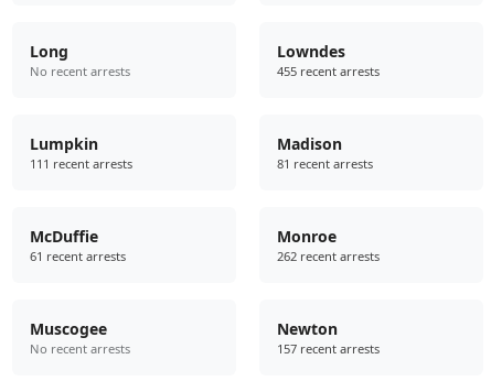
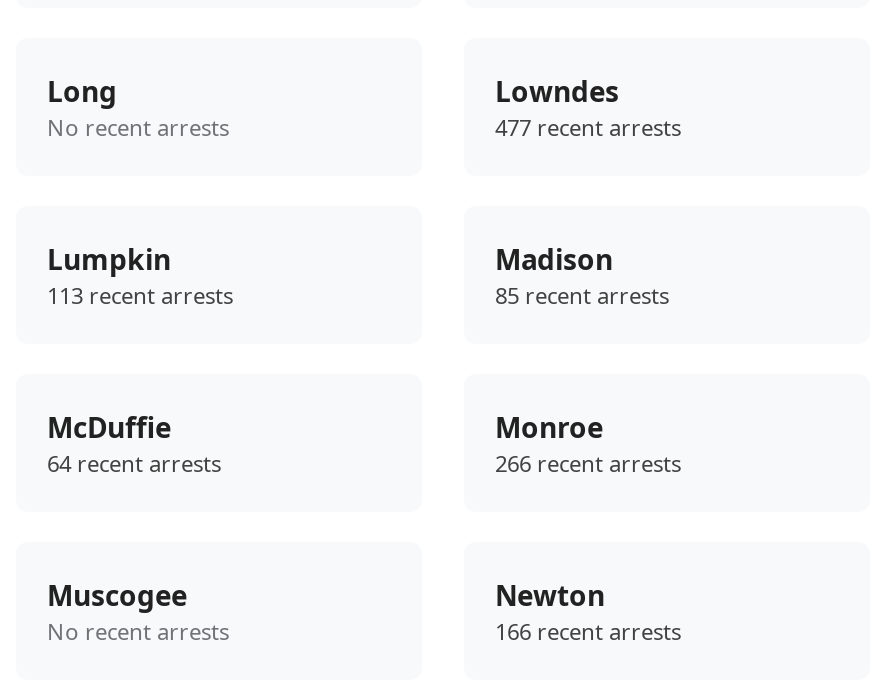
[276,62,379,79] 455 recent arrests -> [495,113,681,143] 477 recent arrests
[29,155,132,171] 111 recent arrests -> [47,281,233,311] 113 recent arrests
[276,155,372,171] 81 recent arrests -> [495,281,669,311] 85 recent arrests
[29,247,125,264] 61 recent arrests -> [47,449,221,479] 64 recent arrests
[276,247,379,264] 262 recent arrests -> [495,449,681,479] 266 recent arrests
[276,340,379,356] 157 recent arrests -> [495,617,681,647] 166 recent arrests

